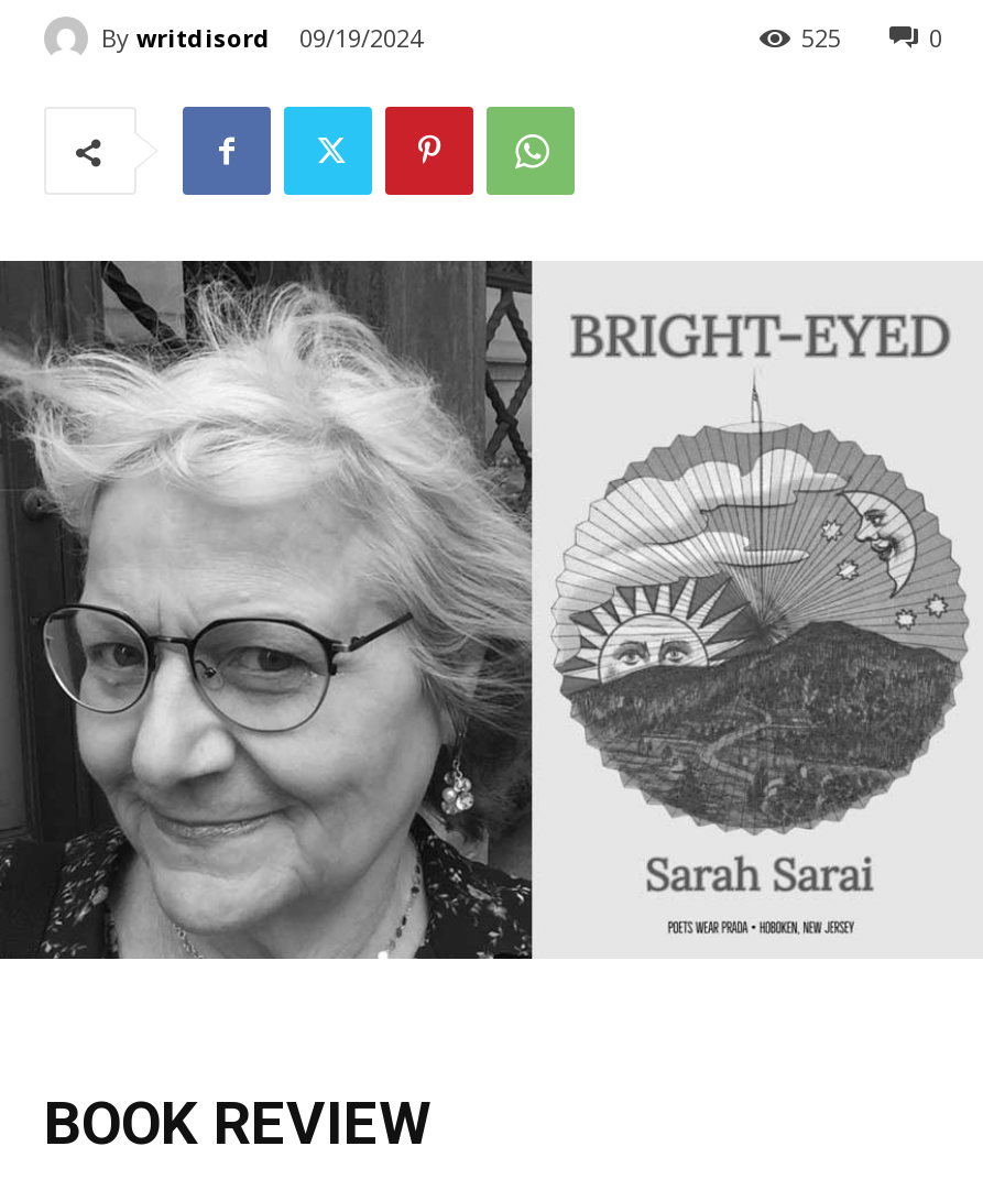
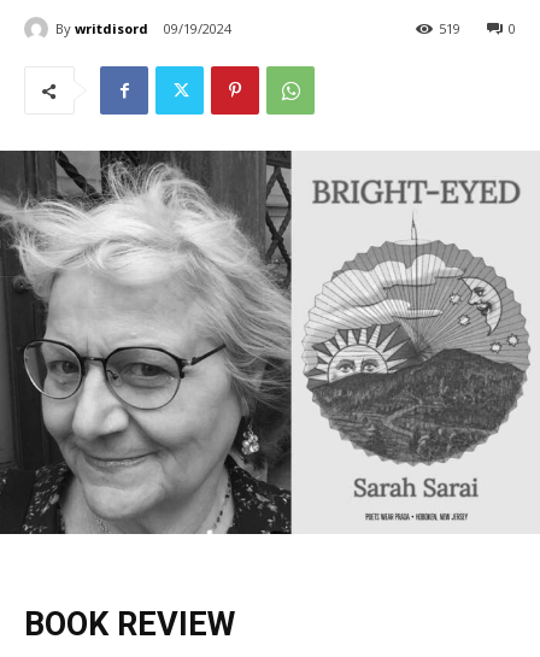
[801,21,841,54] 525 -> [439,19,460,37] 519

